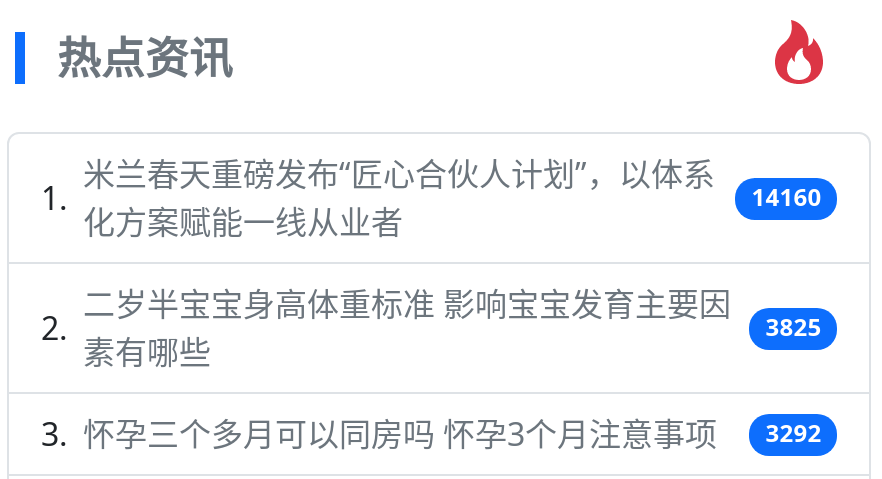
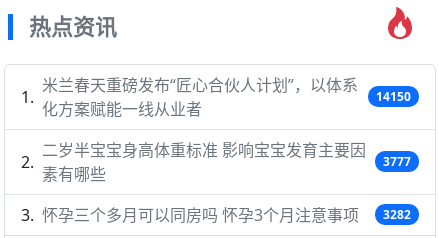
[751,181,821,215] 14160 -> [376,87,411,104] 14150
[765,311,821,345] 3825 -> [383,152,411,169] 3777
[83,413,821,457] 怀孕三个多月可以同房吗 怀孕3个月注意事项 3292 -> [42,203,411,225] 怀孕三个多月可以同房吗 怀孕3个月注意事项 3282

